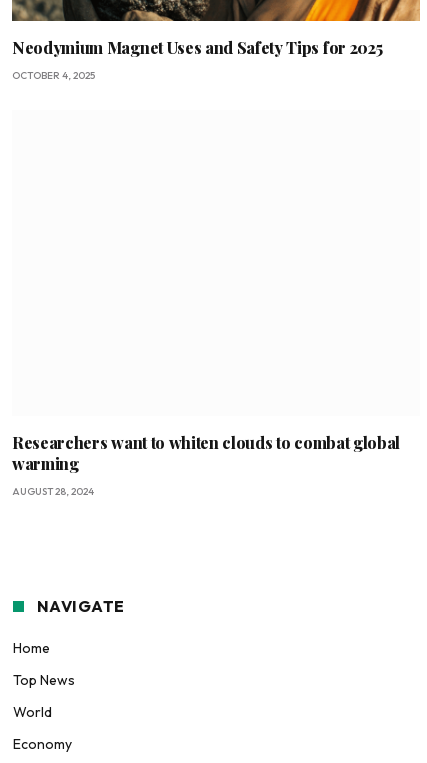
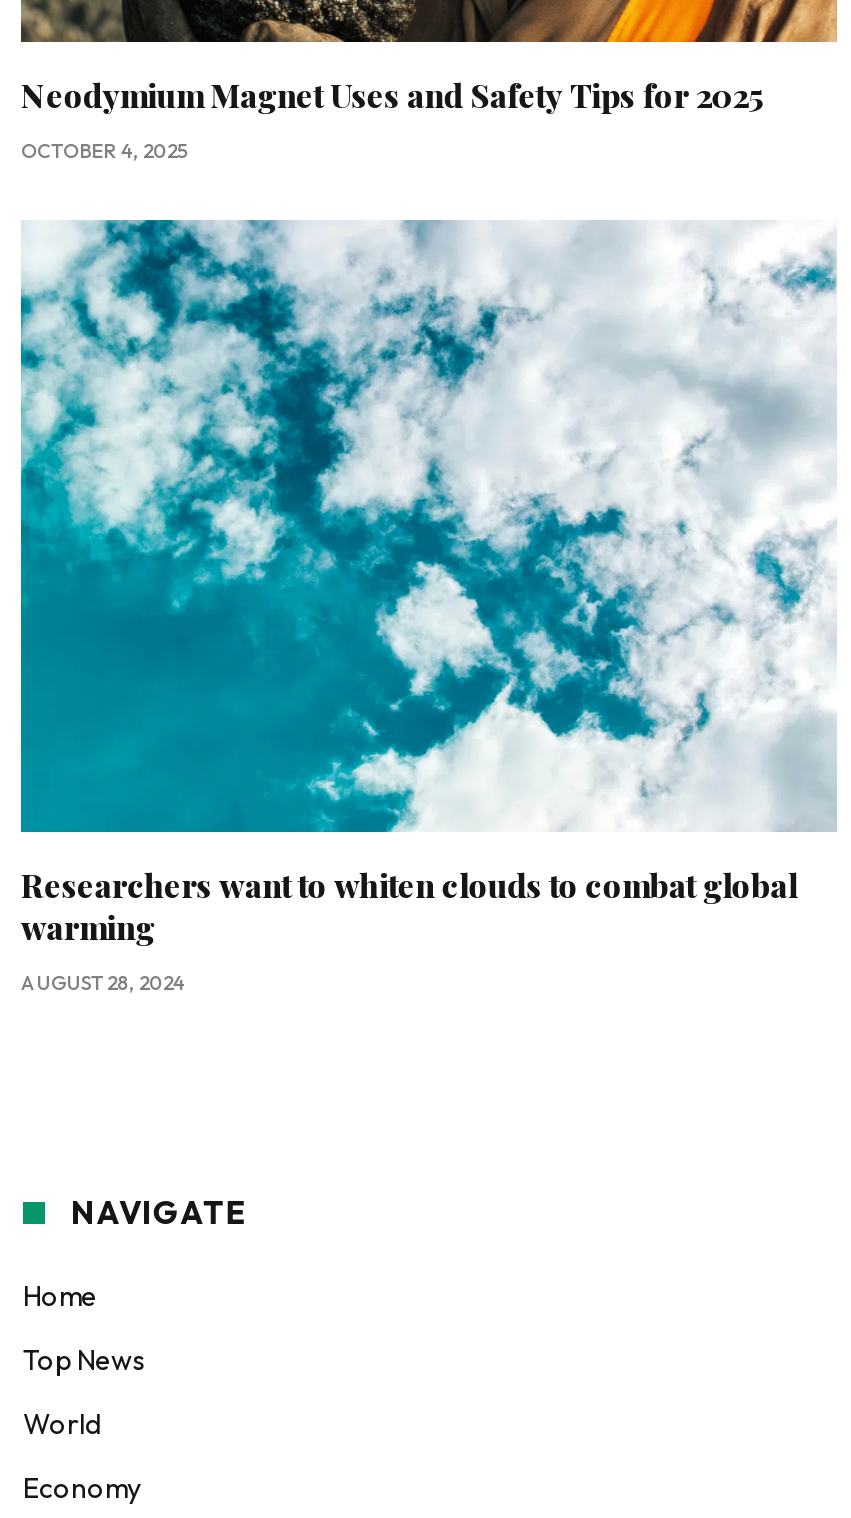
none -> [19,218,837,834] [image]

